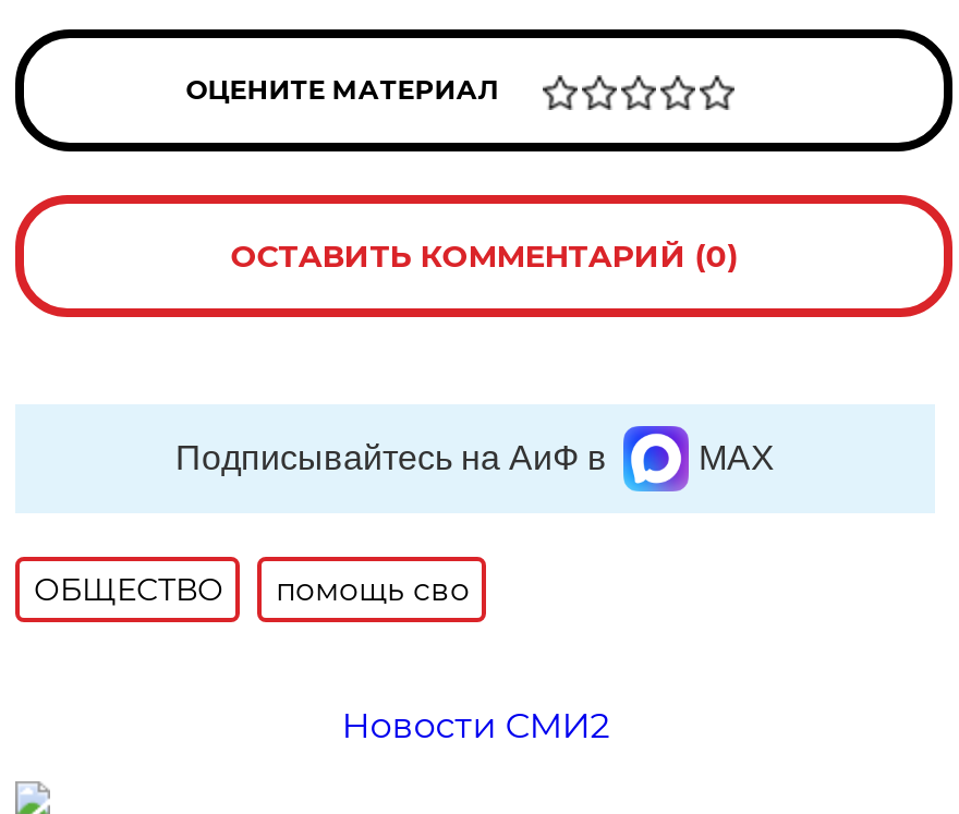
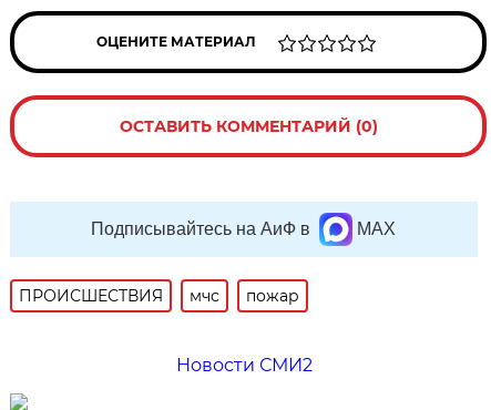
[34,571,469,610] ОБЩЕСТВО | помощь сво -> [19,286,300,306] ПРОИСШЕСТВИЯ | мчс | пожар

